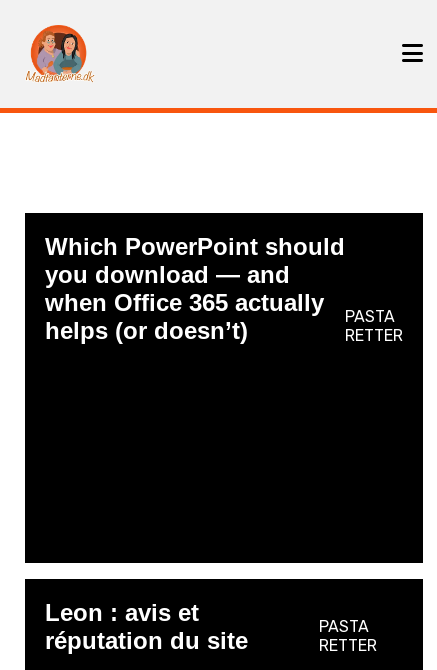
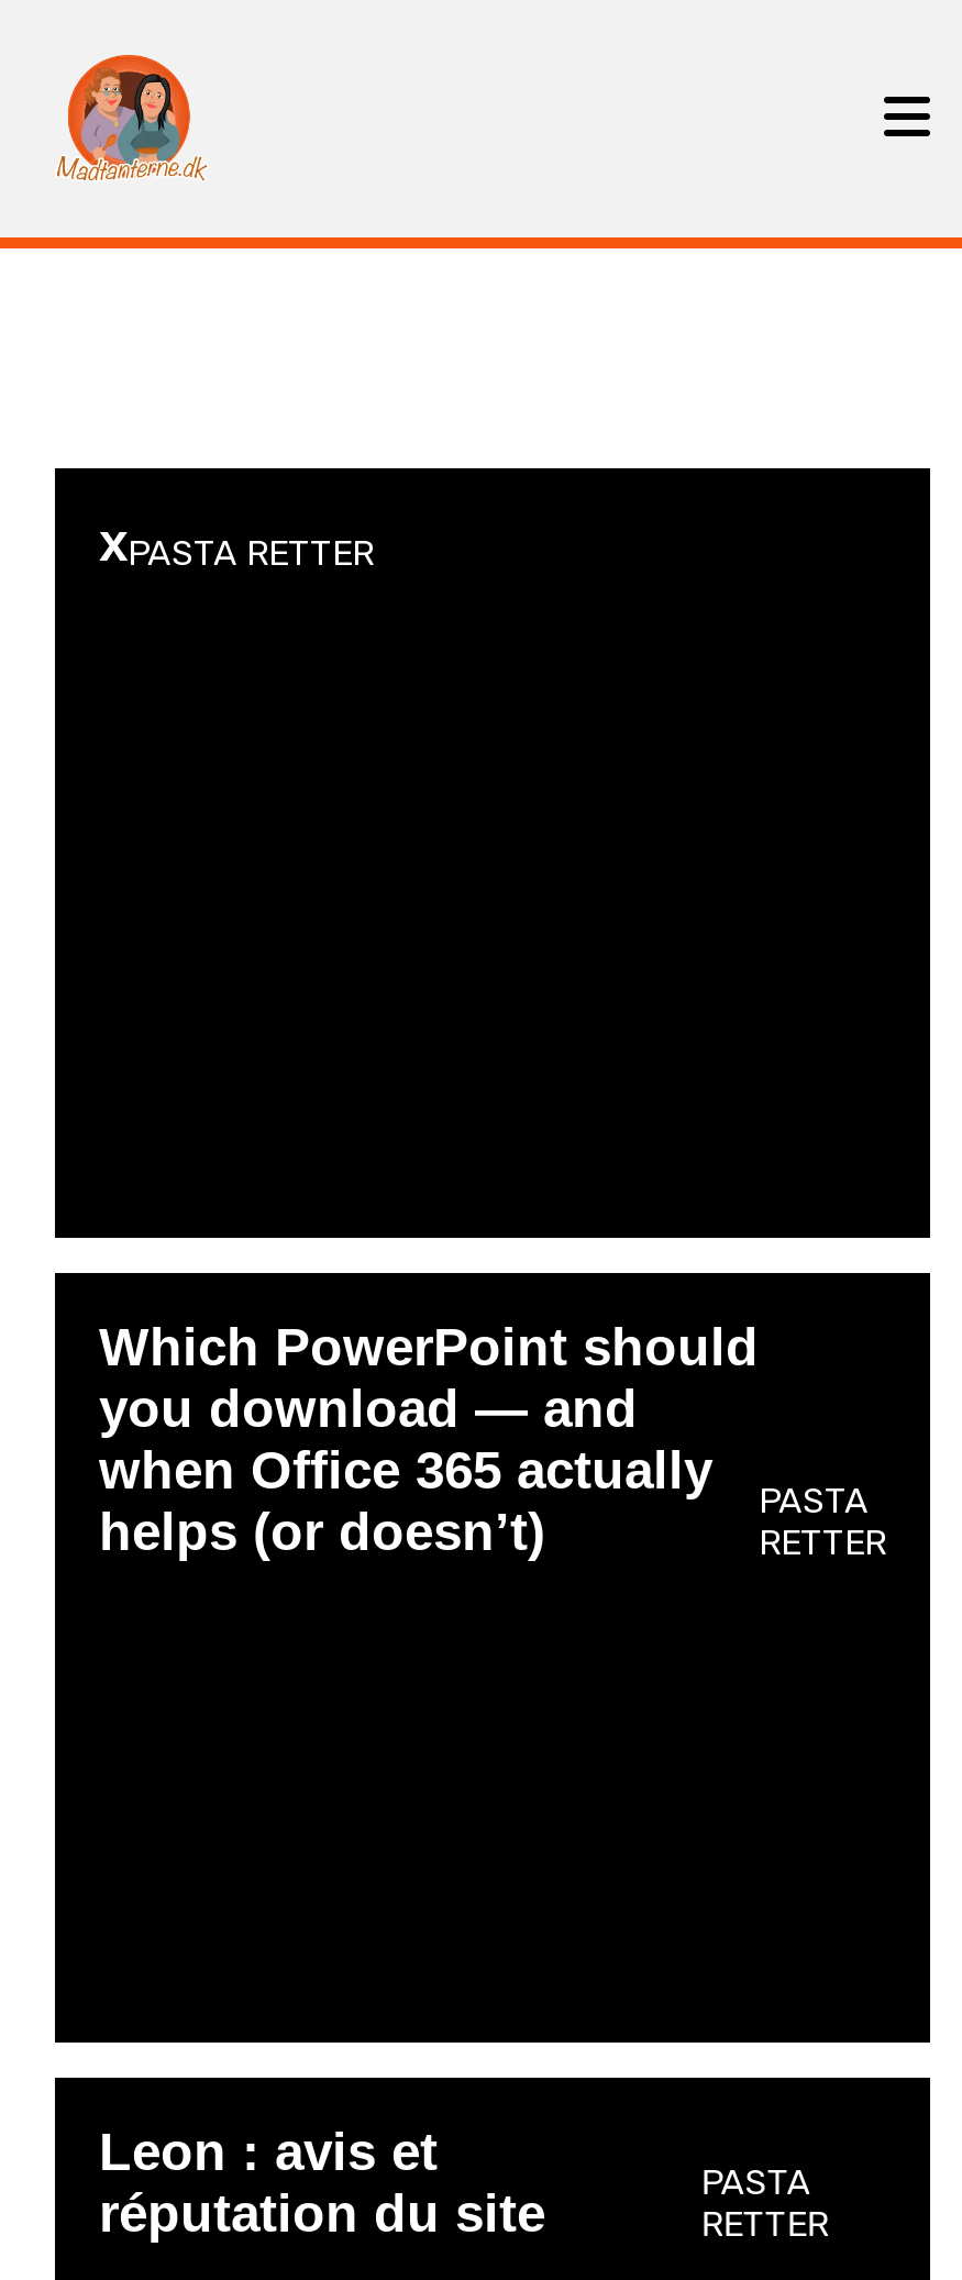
none -> [99,512,374,573] xPASTA RETTER

